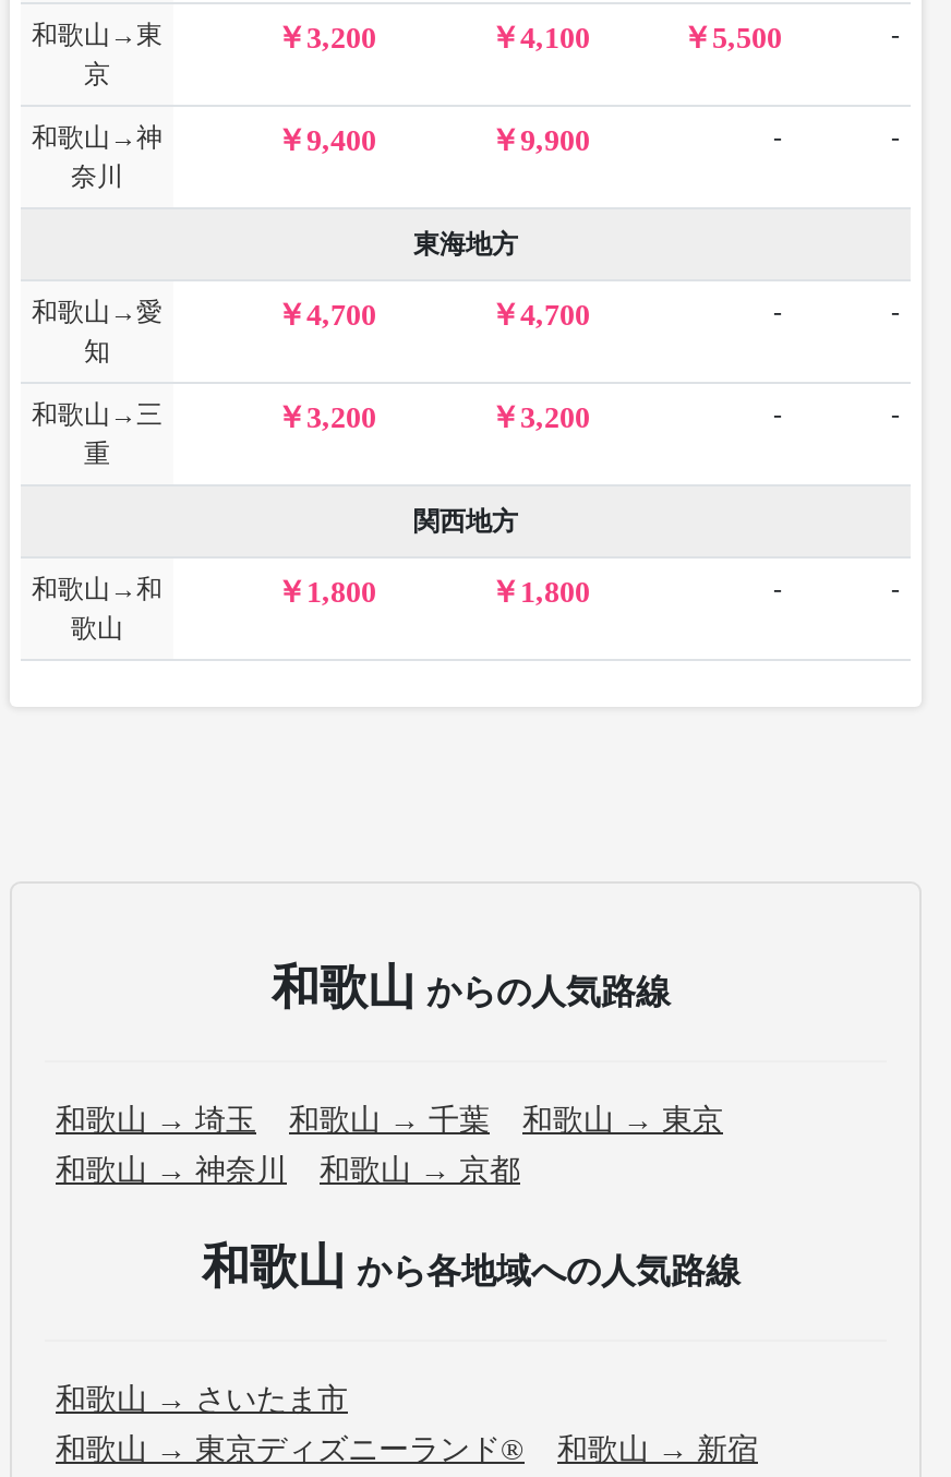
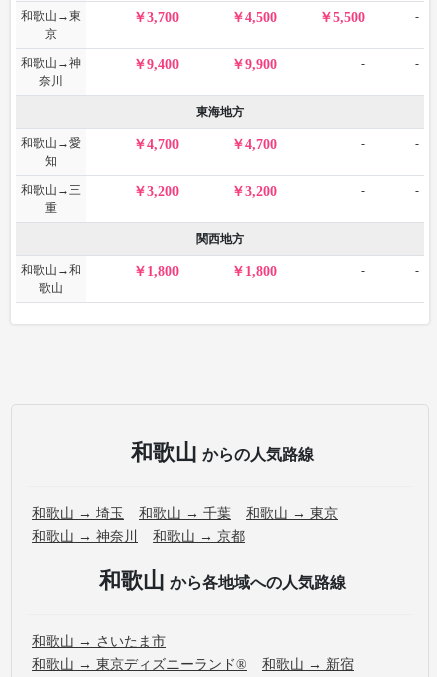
[306,22,376,55] 3,200 -> [147,10,179,25] 3,700
[520,22,590,55] 4,100 -> [245,10,277,25] 4,500

